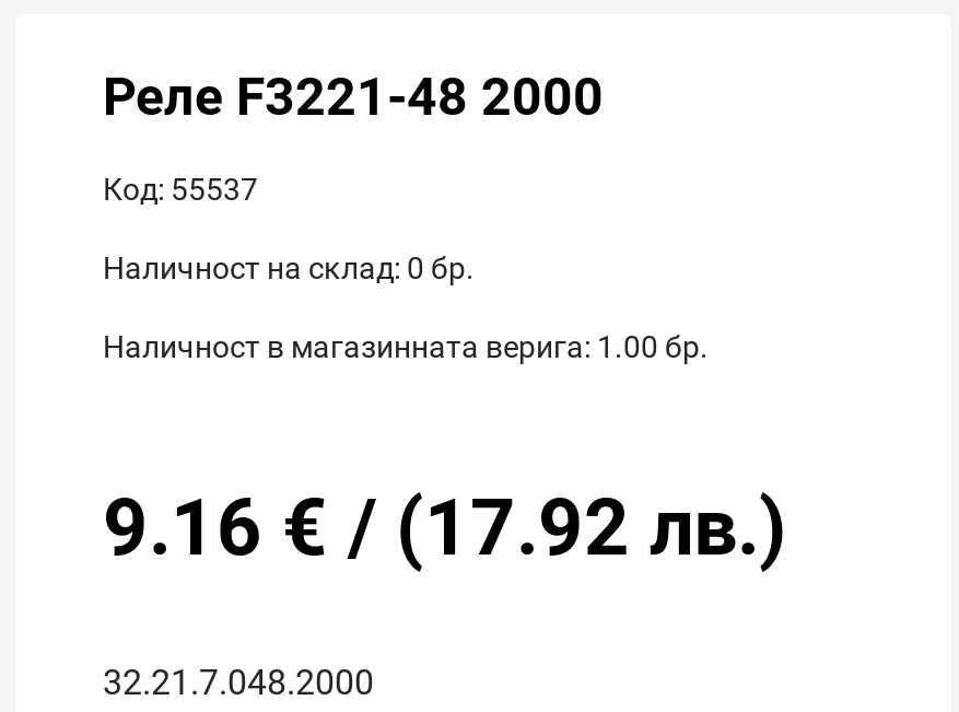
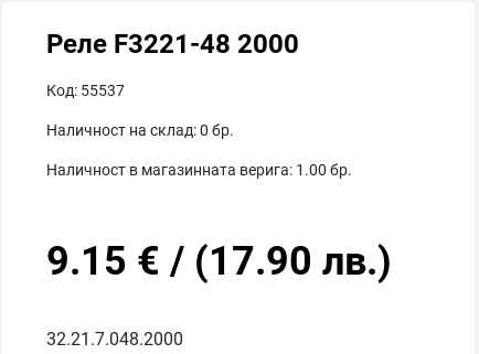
[103,481,787,573] 9.16 €/ (17.92 лв.) -> [46,238,392,284] 9.15 €/ (17.90 лв.)

